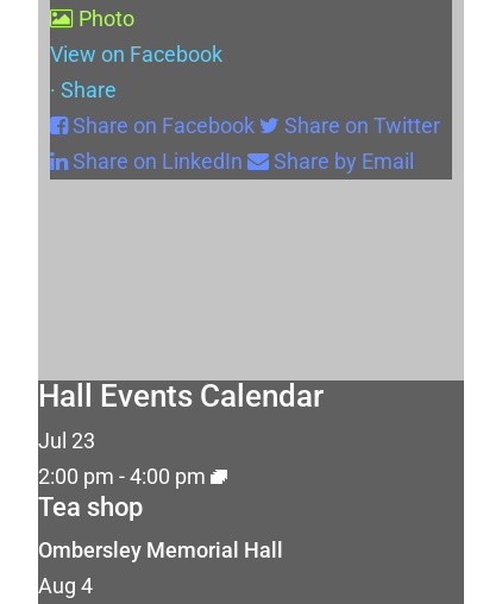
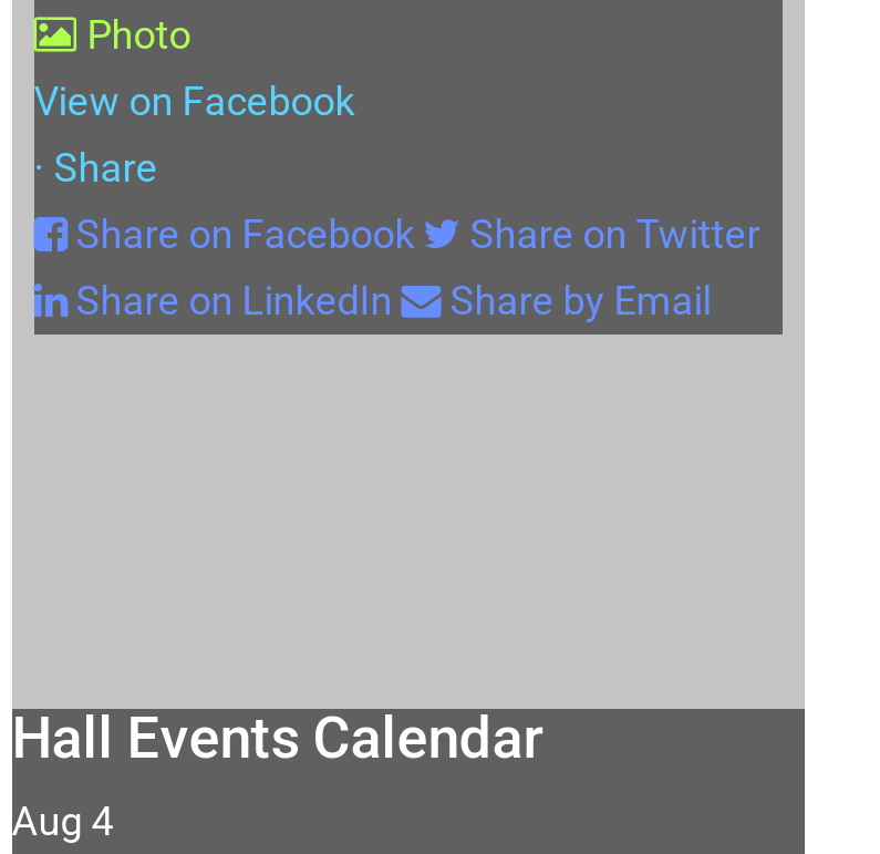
[38,428,283,562] Jul 23 | 2:00 pm - 4:00 pm | Tea shop | Ombersley Memorial Hall -> none

